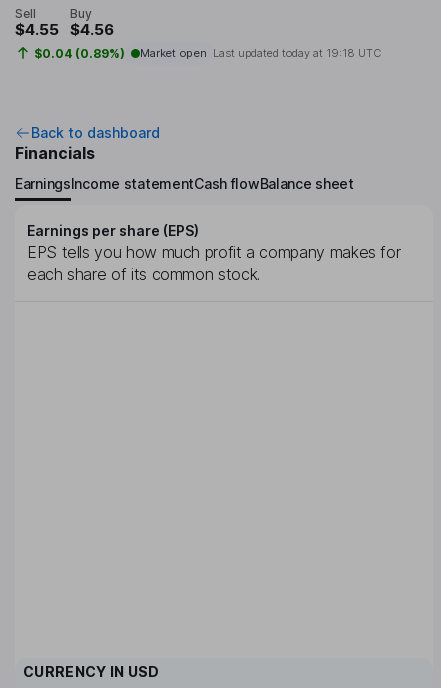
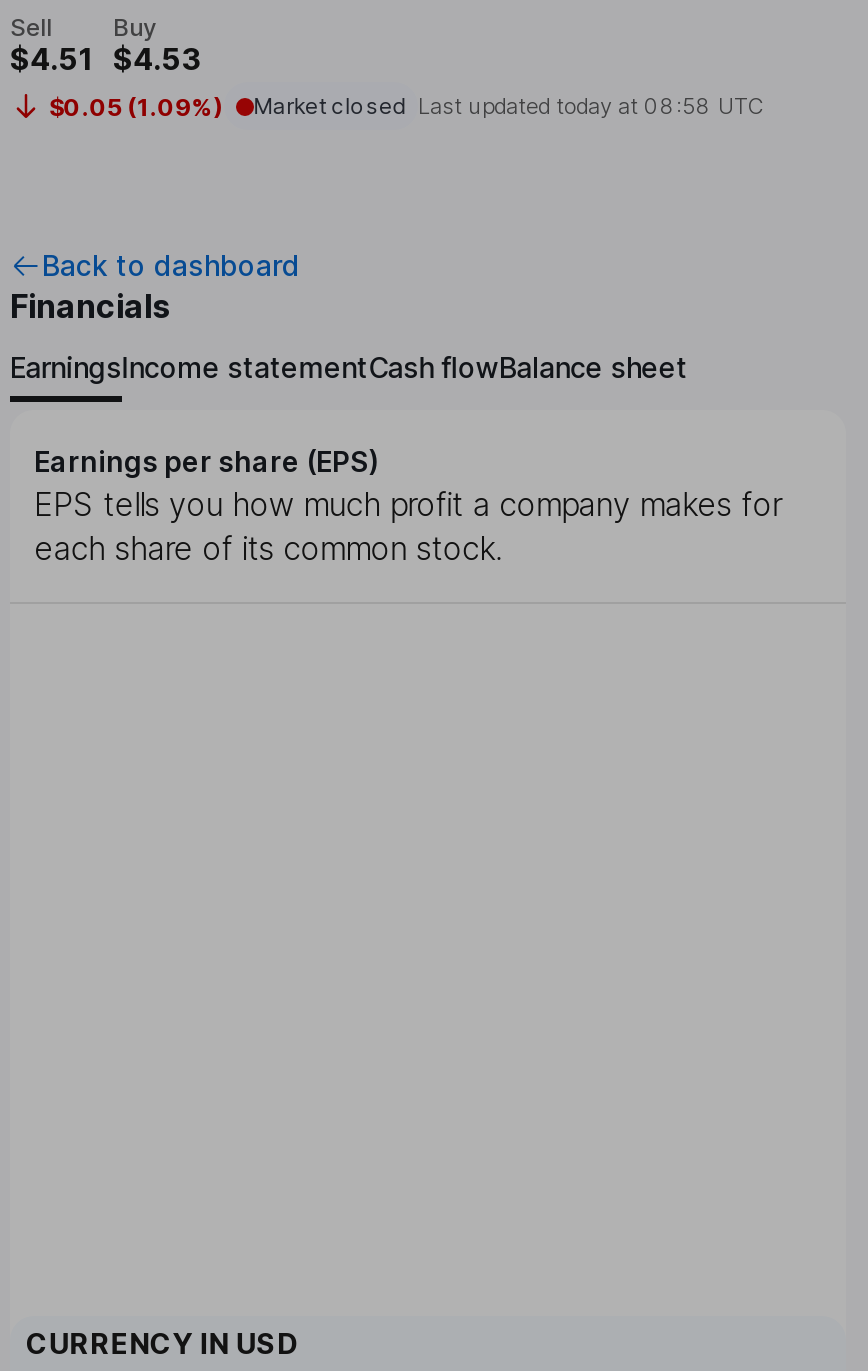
[15,20,59,39] $4.55 -> [10,41,92,79] $4.51
[69,20,113,39] $4.56 -> [113,41,201,79] $4.53
[35,46,125,61] $0.04 (0.89%) -> [49,92,223,122] $0.05 (1.09%)
[140,46,380,60] Market open Last updated today at 19:18 UTC -> [253,93,764,121] Market closed Last updated today at 08:58 UTC

